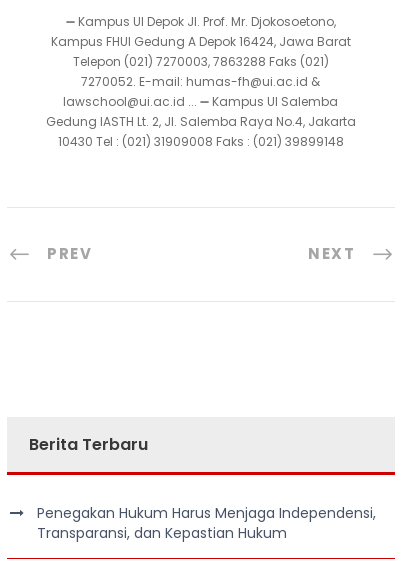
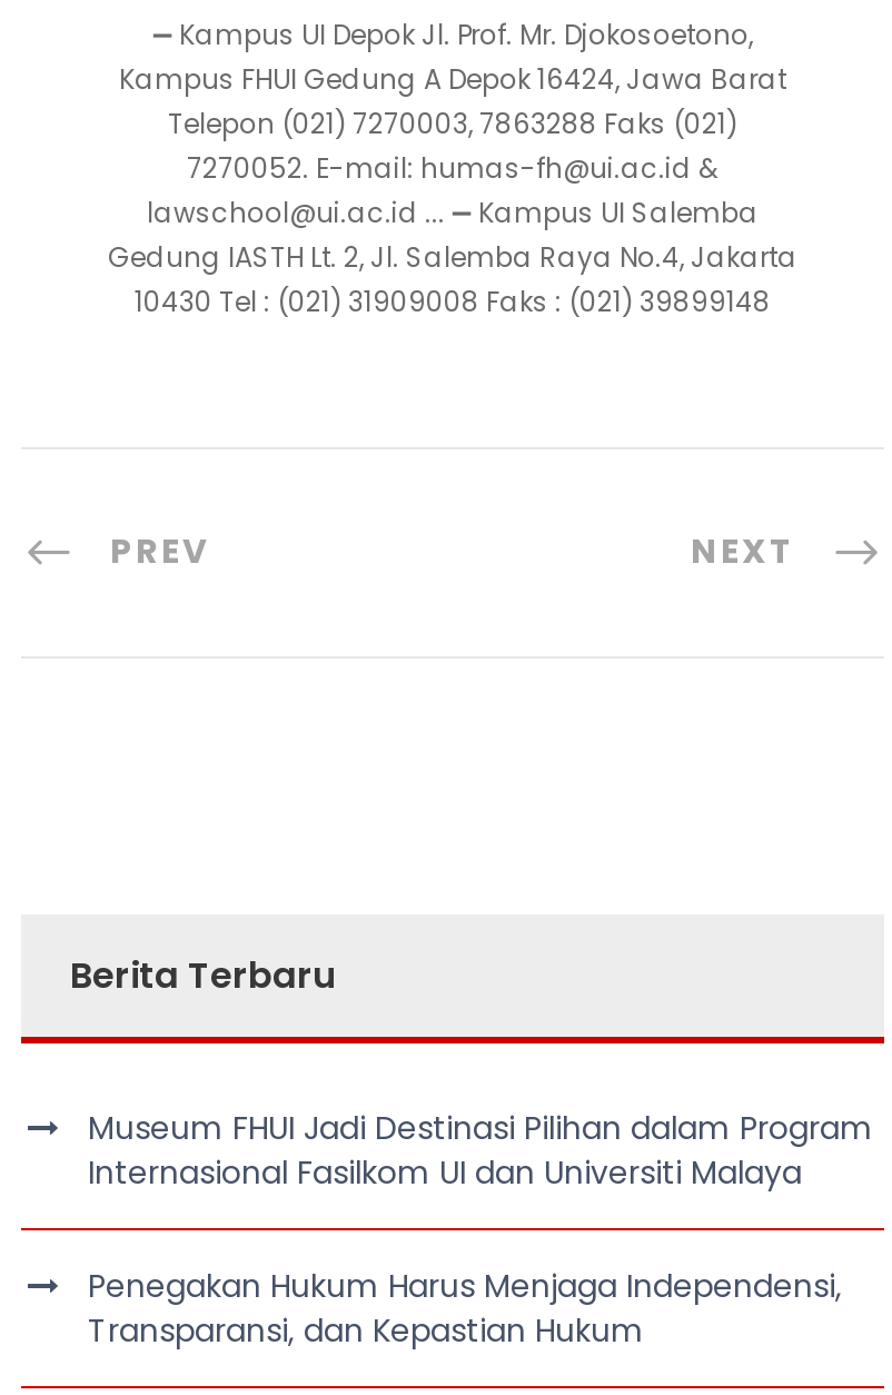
none -> [88,1107,873,1196] Museum FHUI Jadi Destinasi Pilihan dalam Program | Internasional Fasilkom UI dan Universiti Malaya

